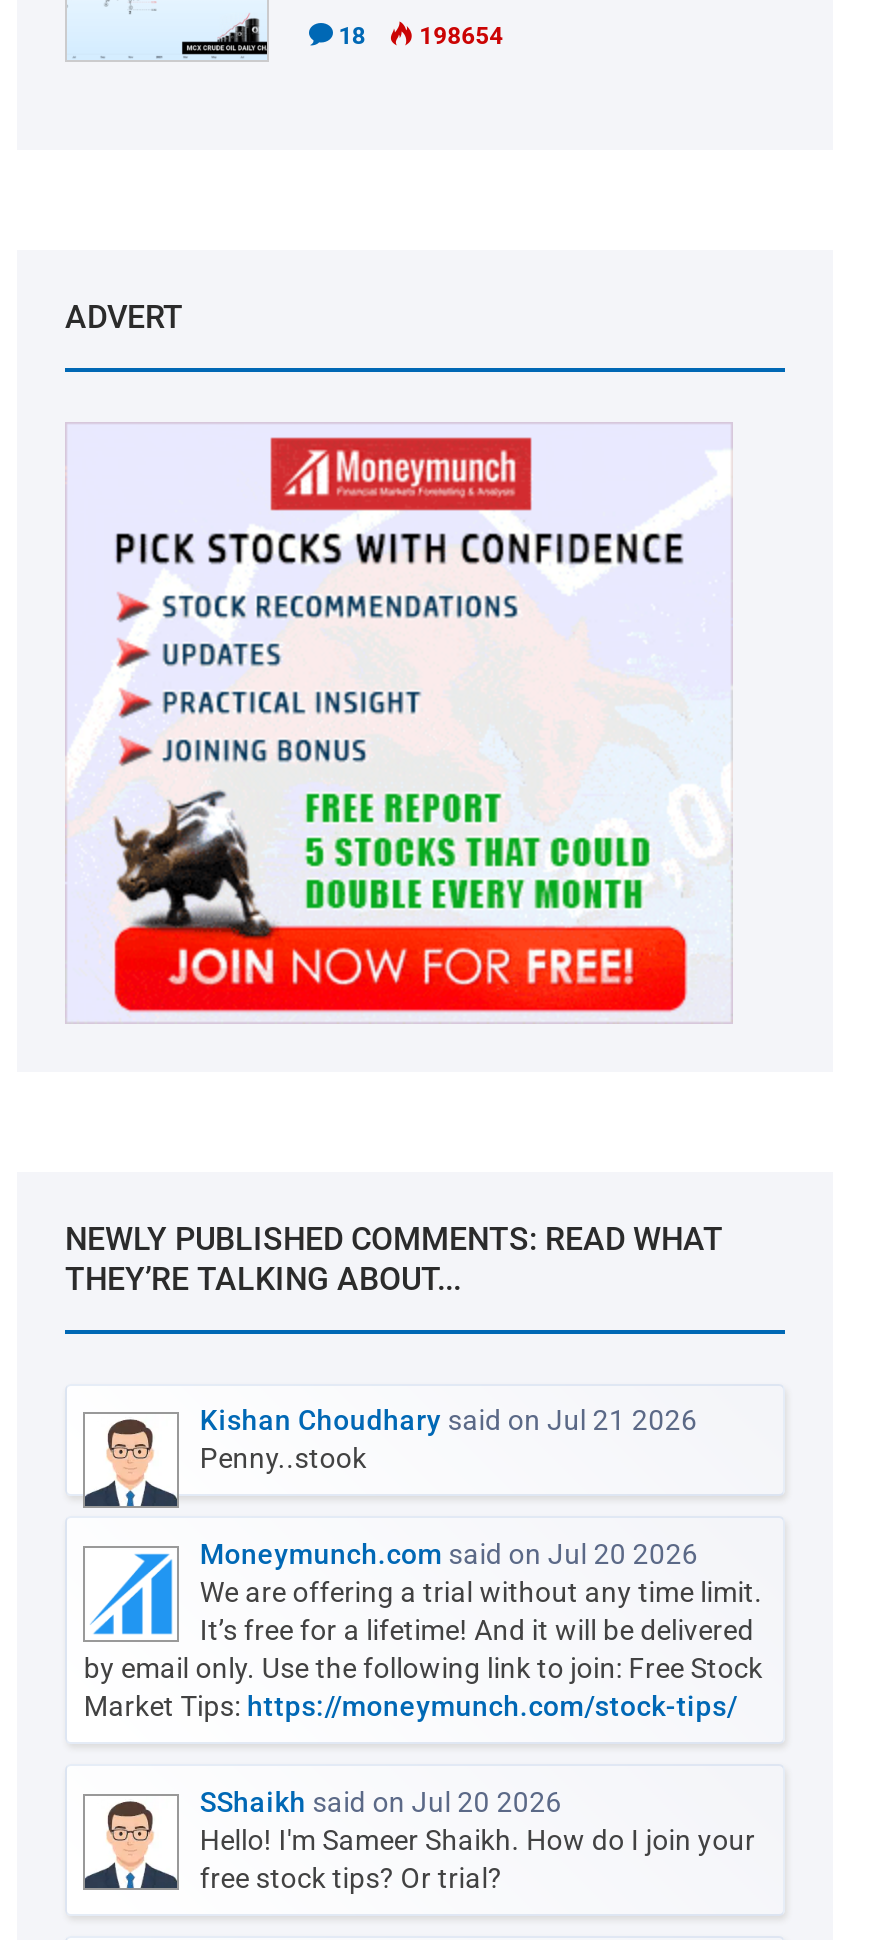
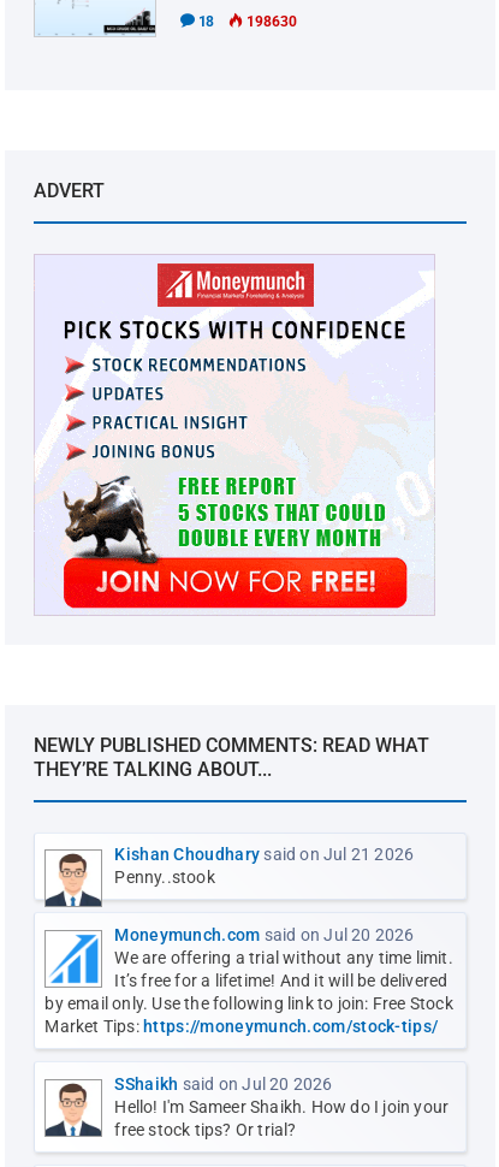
[338,21,503,49] 18 198654 -> [198,13,297,29] 18 198630

